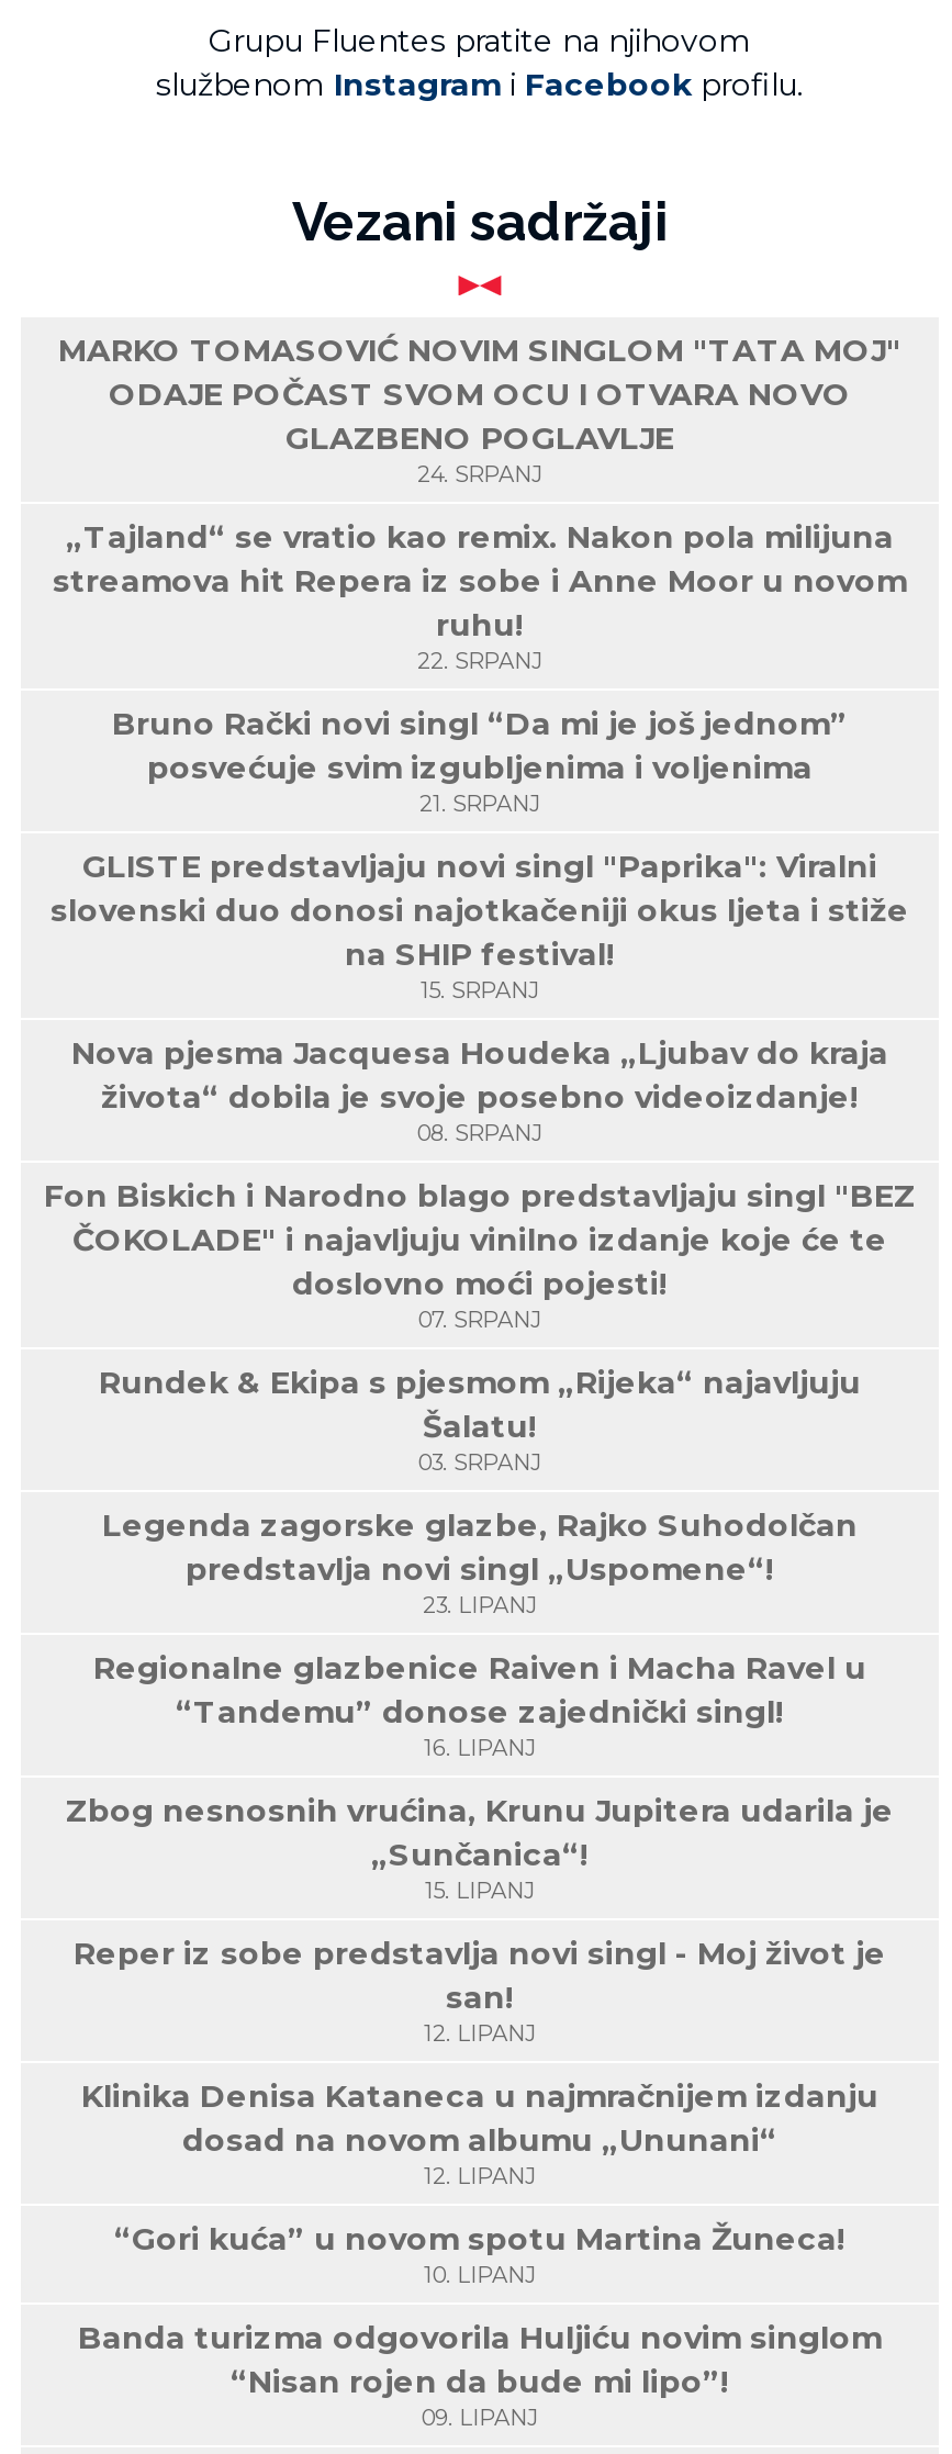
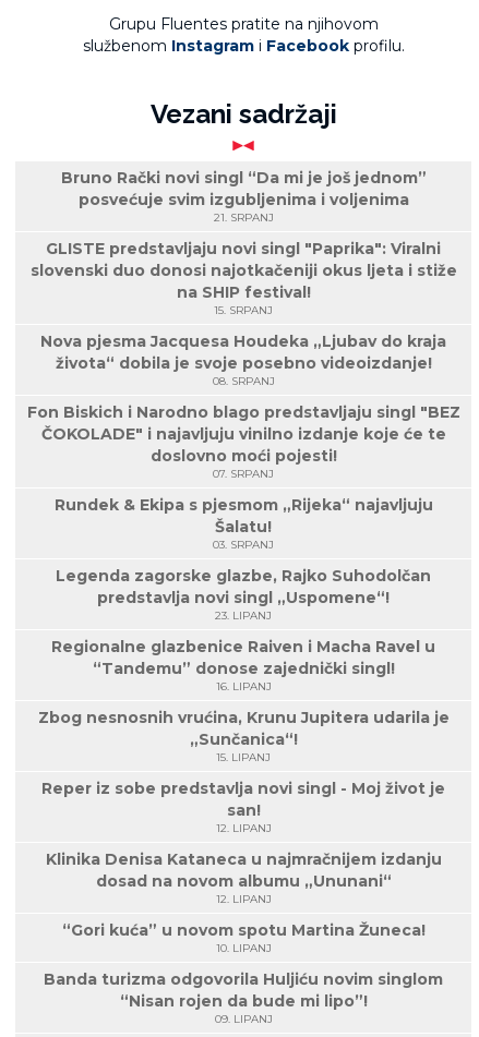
[53,331,907,675] MARKO TOMASOVIĆ NOVIM SINGLOM "TATA MOJ" | ODAJE POČAST SVOM OCU I OTVARA NOVO | GLAZBENO POGLAVLJE | 24. SRPANJ | „Tajland“ se vratio kao remix. Nakon pola milijuna | streamova hit Repera iz sobe i Anne Moor u novom | ruhu! | 22. SRPANJ -> none

